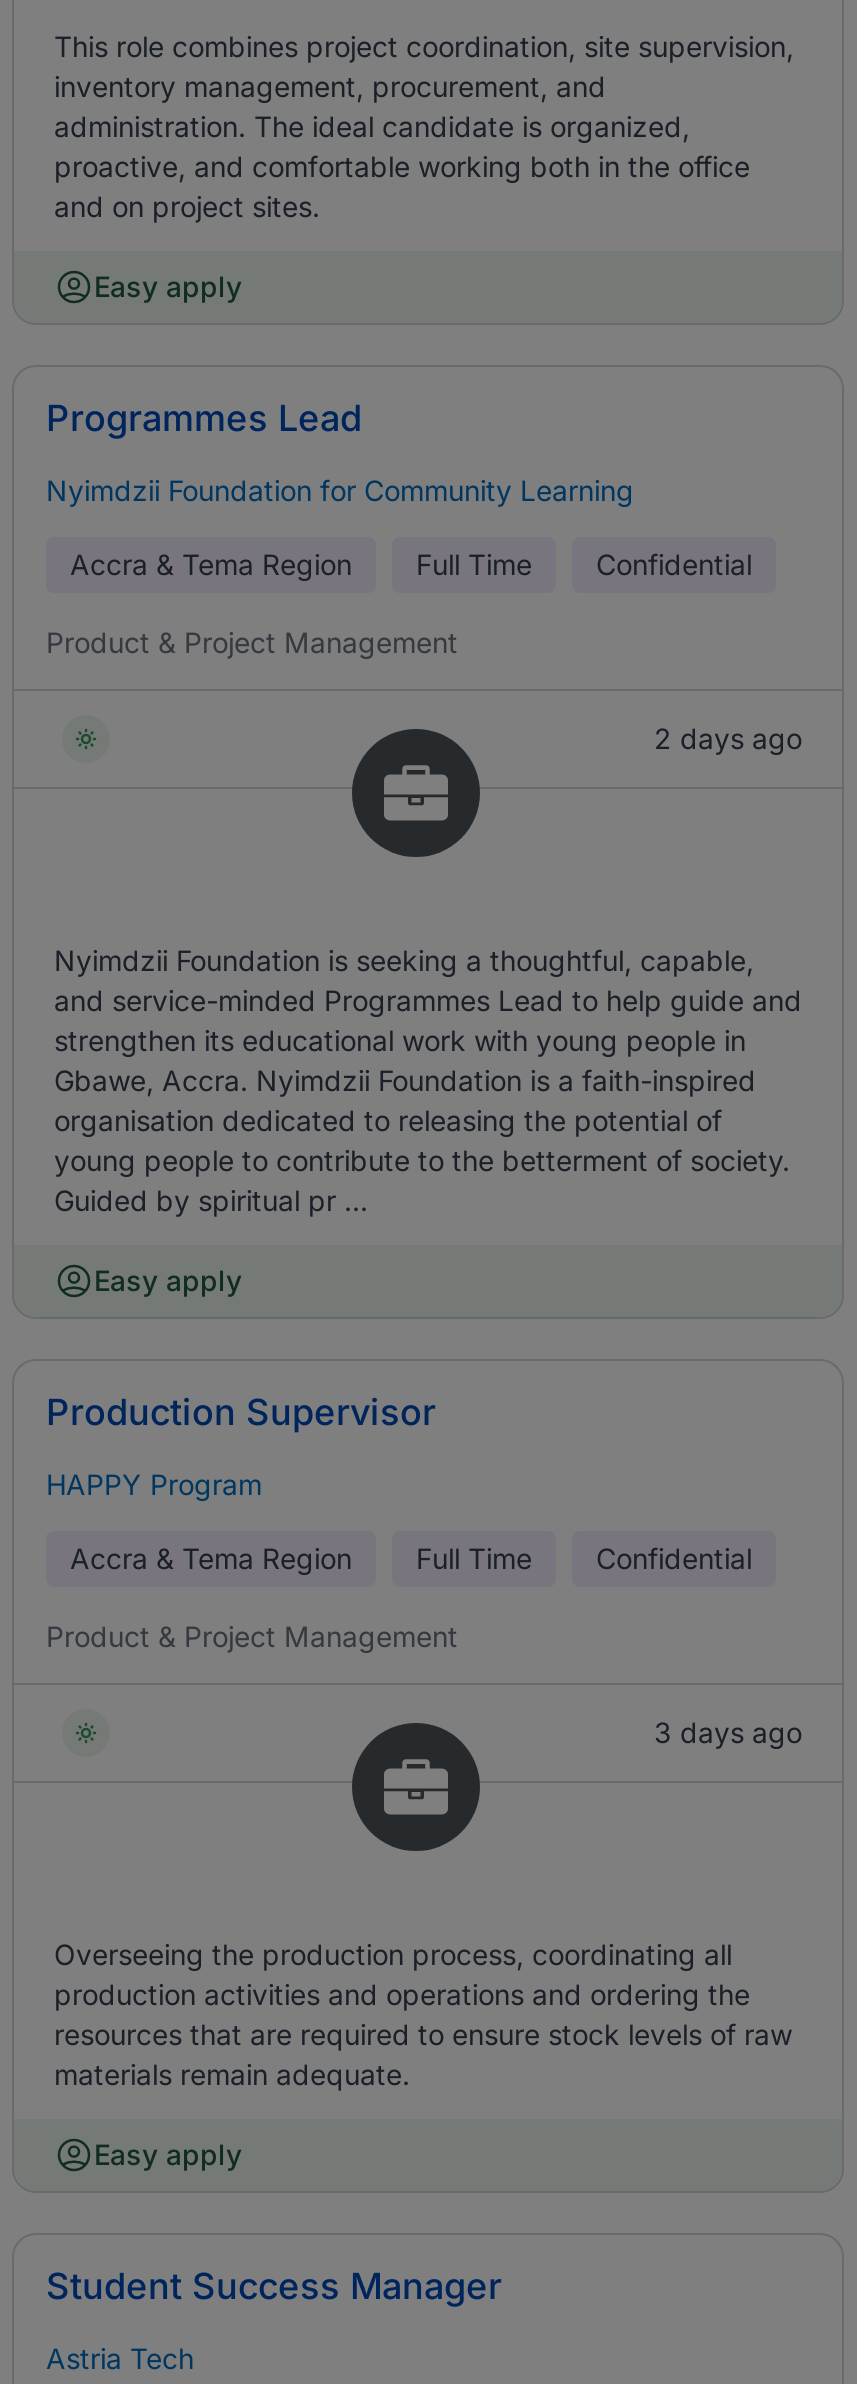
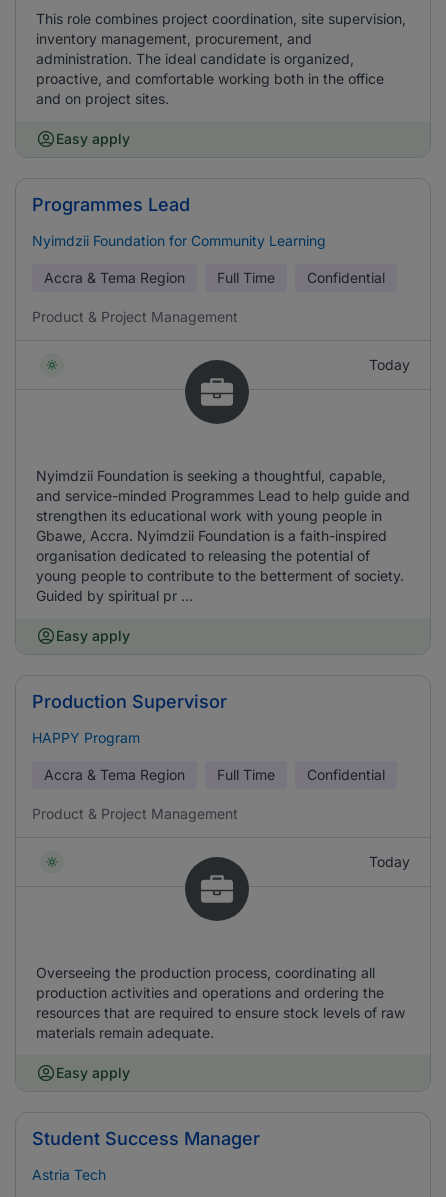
[654,721,802,755] 2 days ago -> [369,356,410,373] Today
[654,1715,802,1749] 3 days ago -> [369,853,410,870] Today

